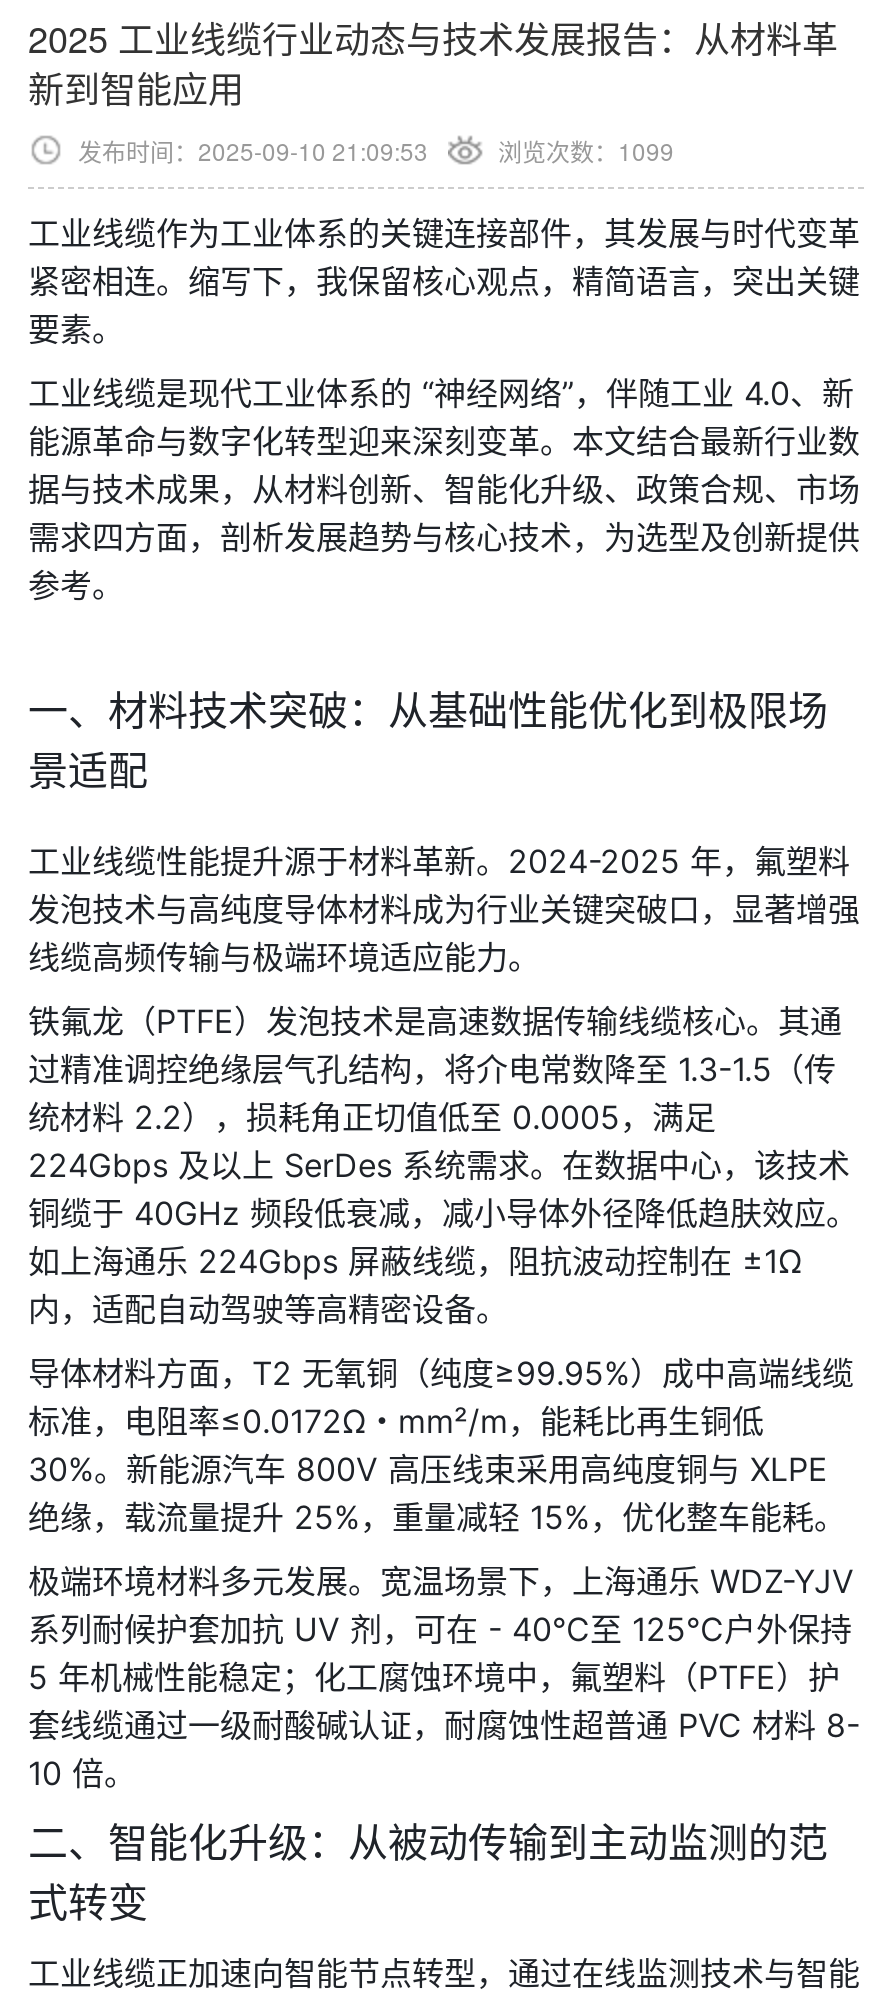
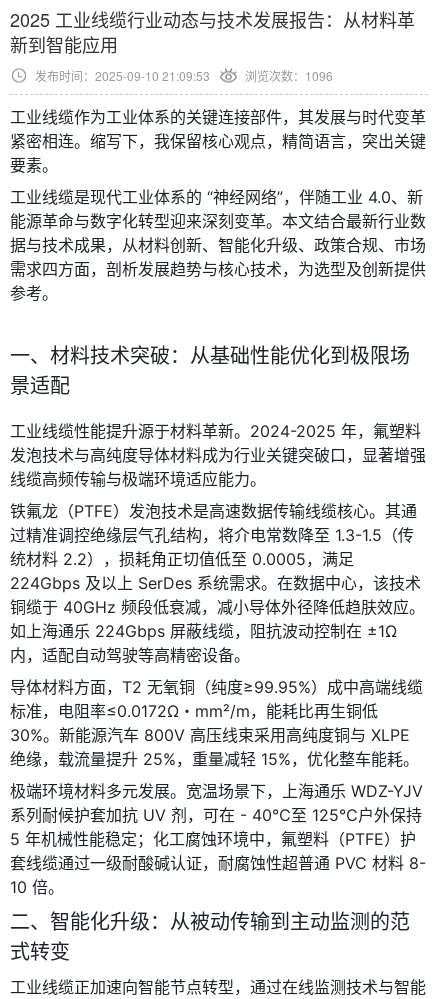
[498,133,674,167] 浏览次数：1099 -> [245,67,333,84] 浏览次数：1096

